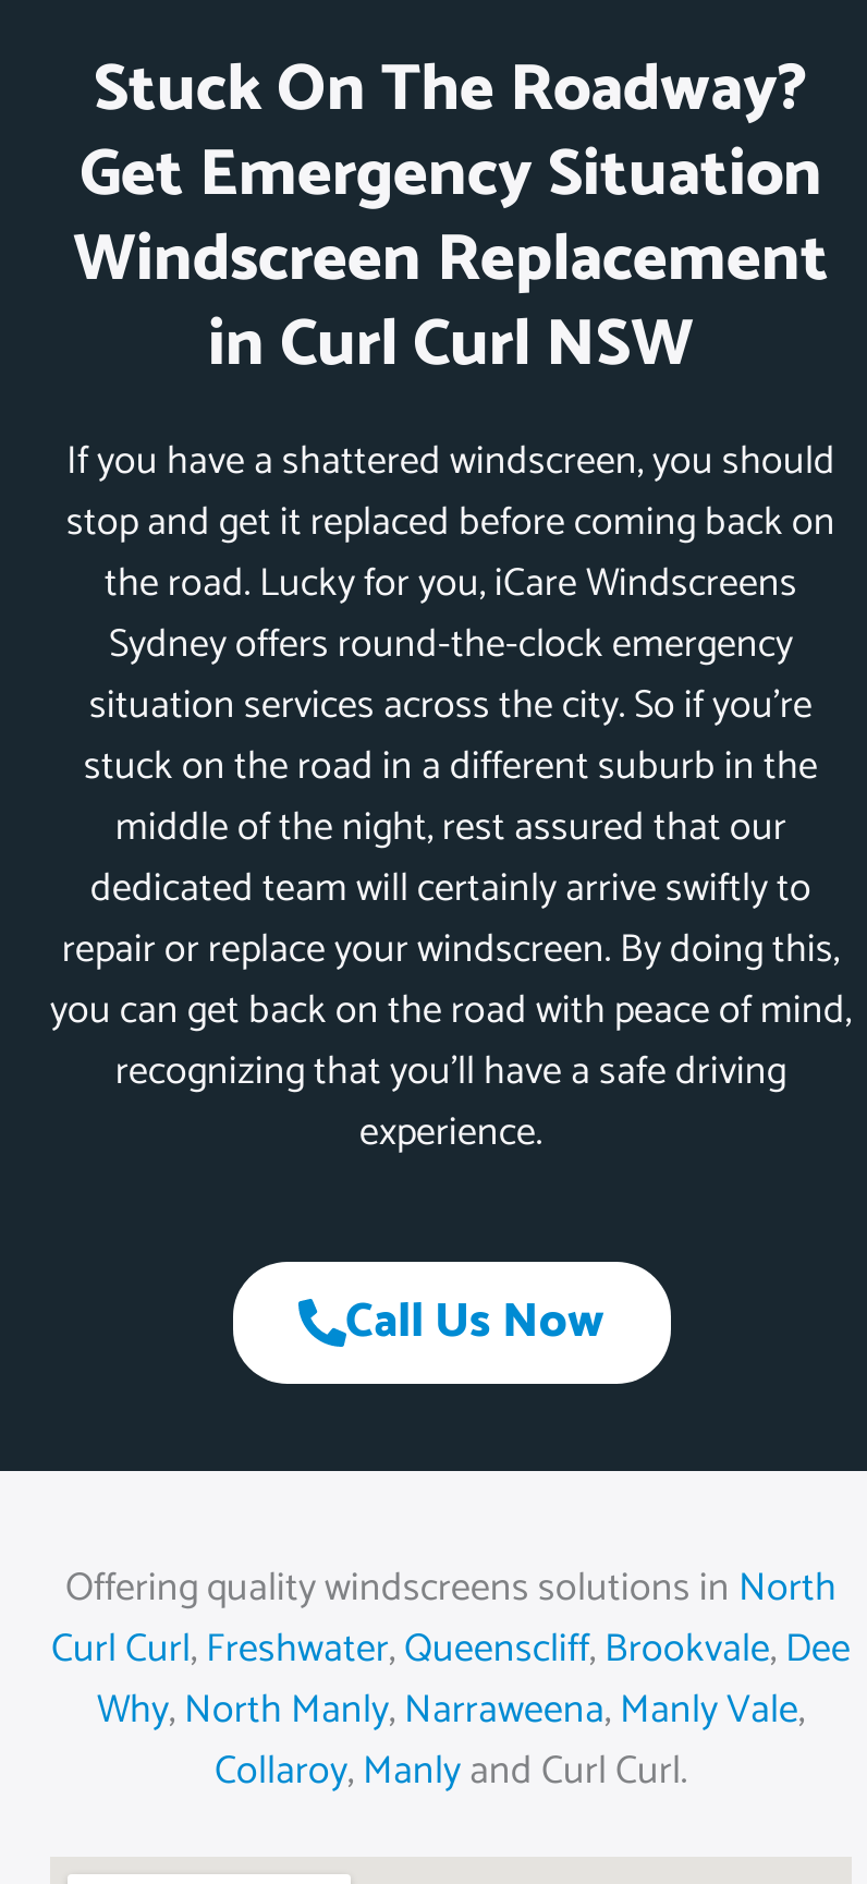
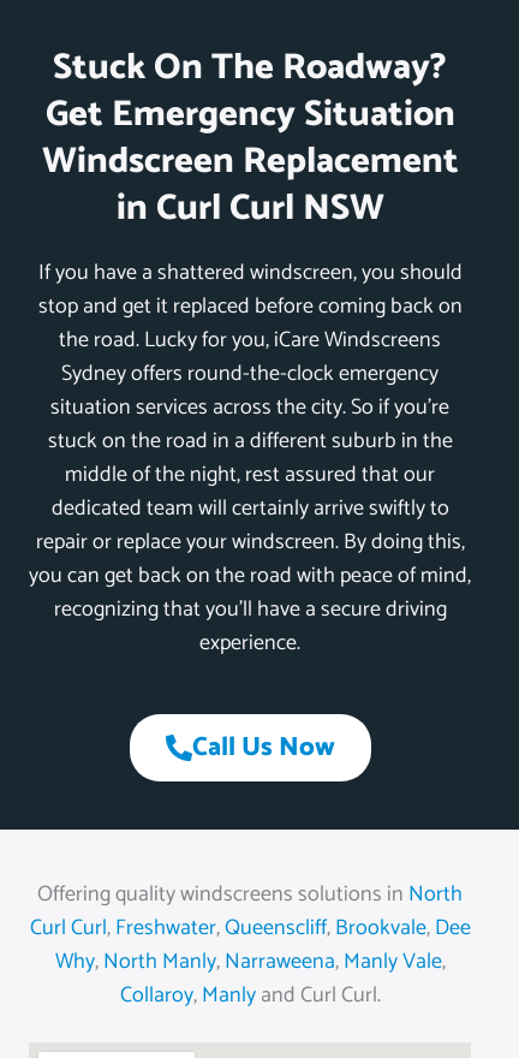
[115,1040,786,1106] recognizing that you’ll have a safe driving -> [53,592,446,628] recognizing that you’ll have a secure driving

